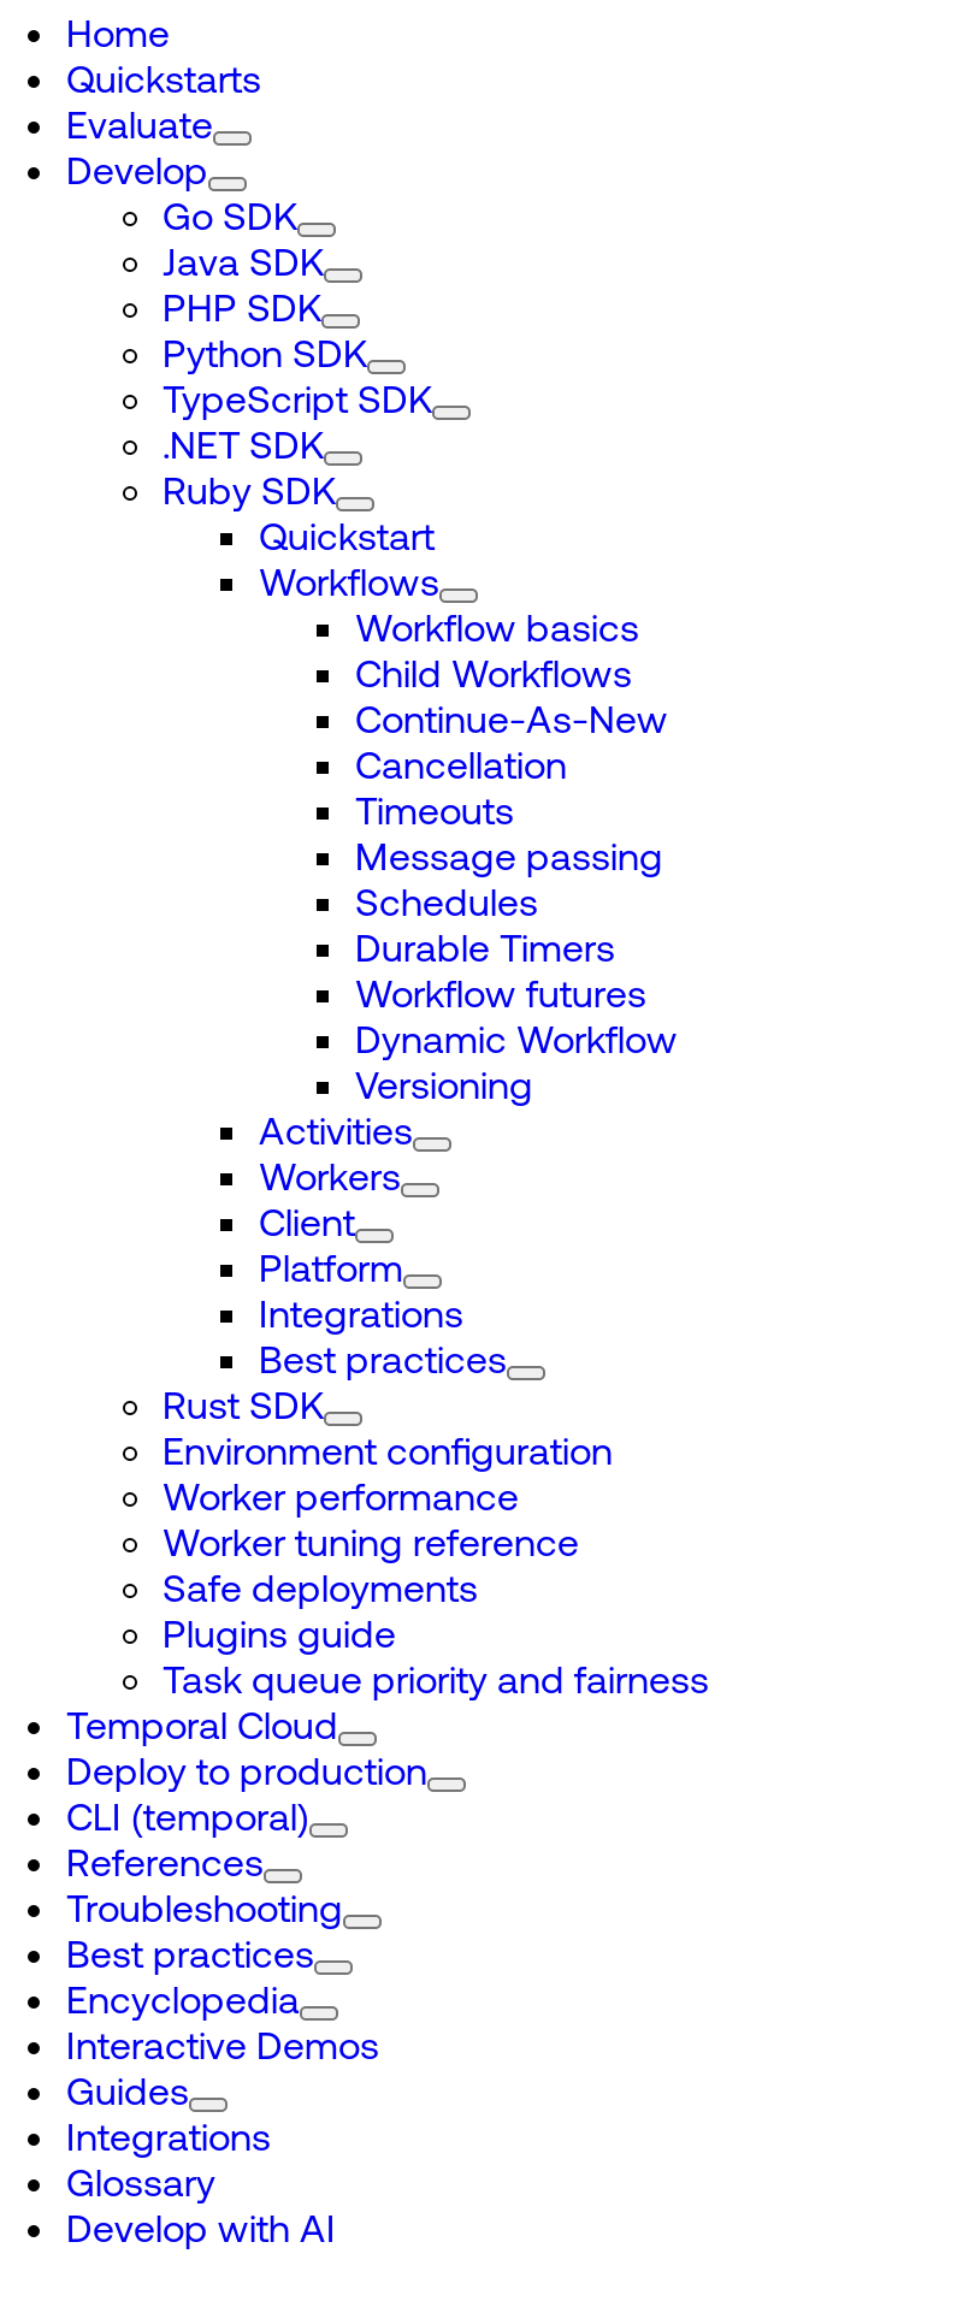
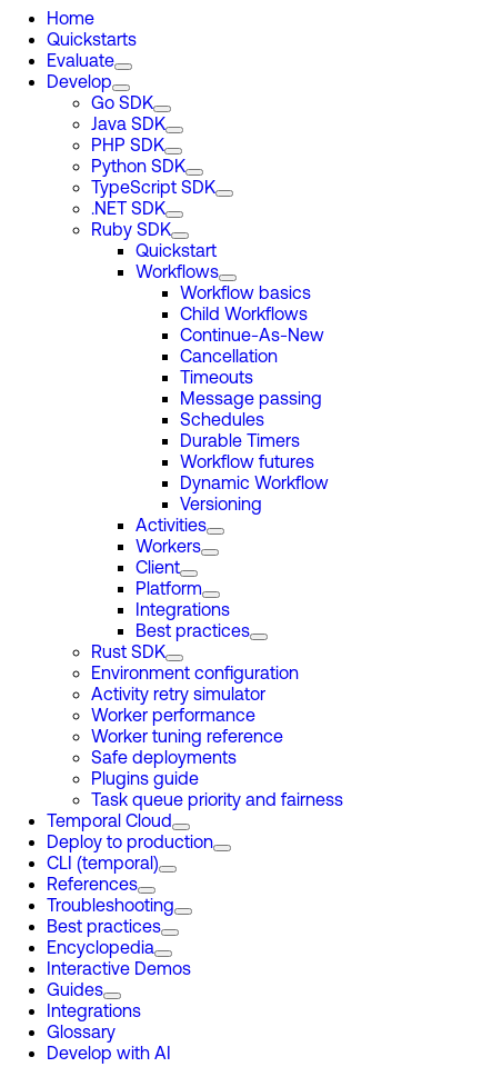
none -> [91,687,265,705] Activity retry simulator

